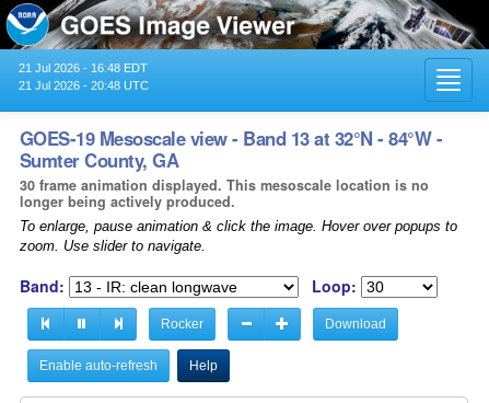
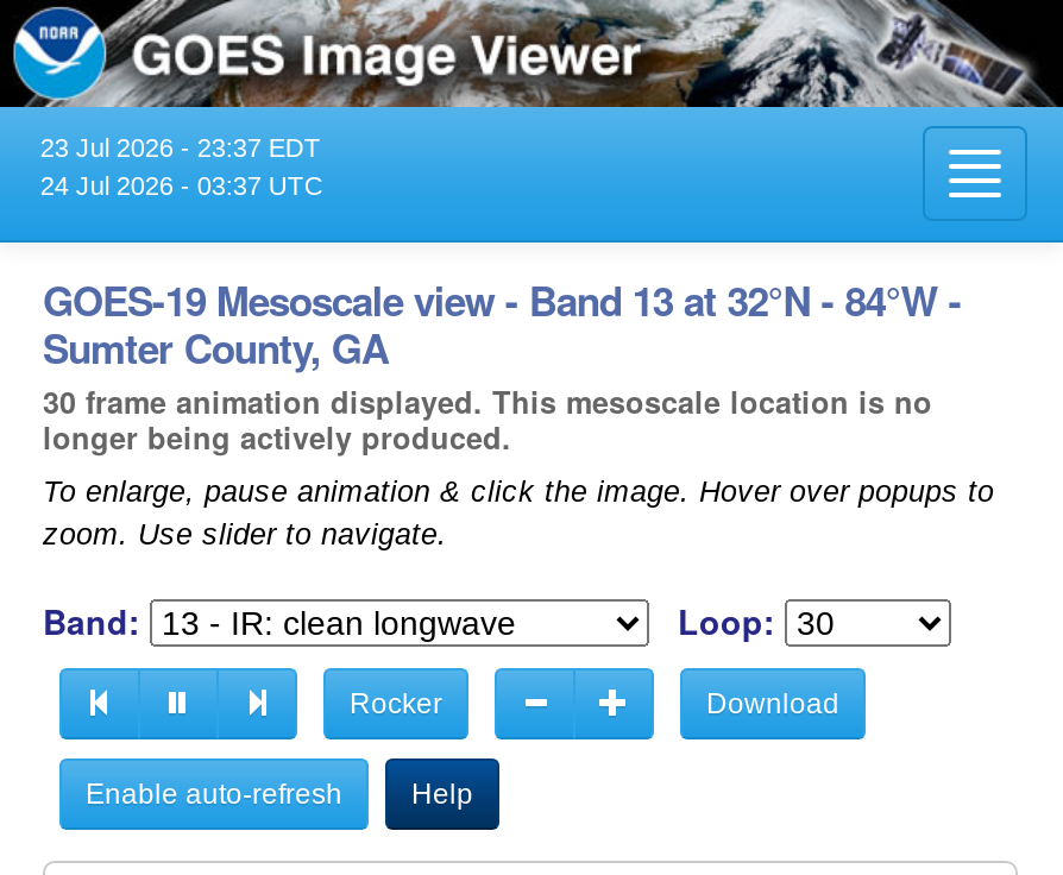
[18,61,148,74] 21 Jul 2026 - 16:48 EDT -> [40,133,321,161] 23 Jul 2026 - 23:37 EDT
[18,79,149,92] 21 Jul 2026 - 20:48 UTC -> [40,171,323,199] 24 Jul 2026 - 03:37 UTC

